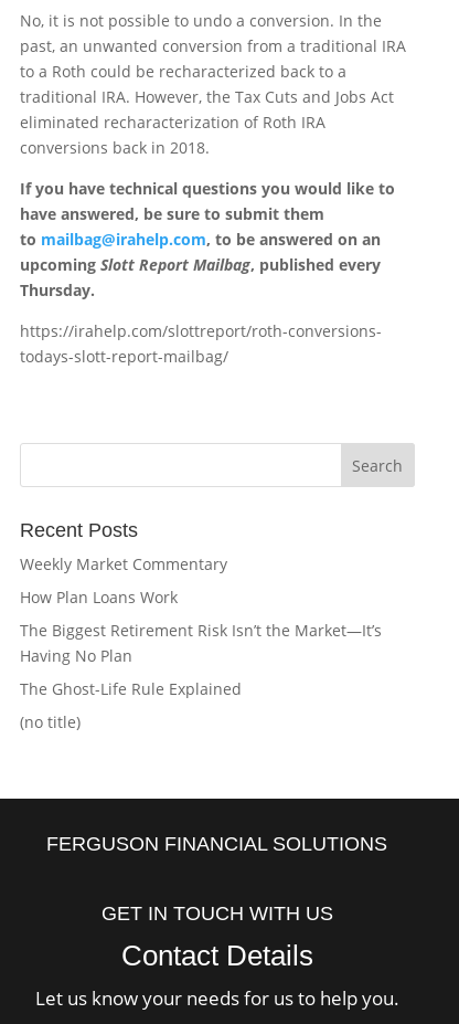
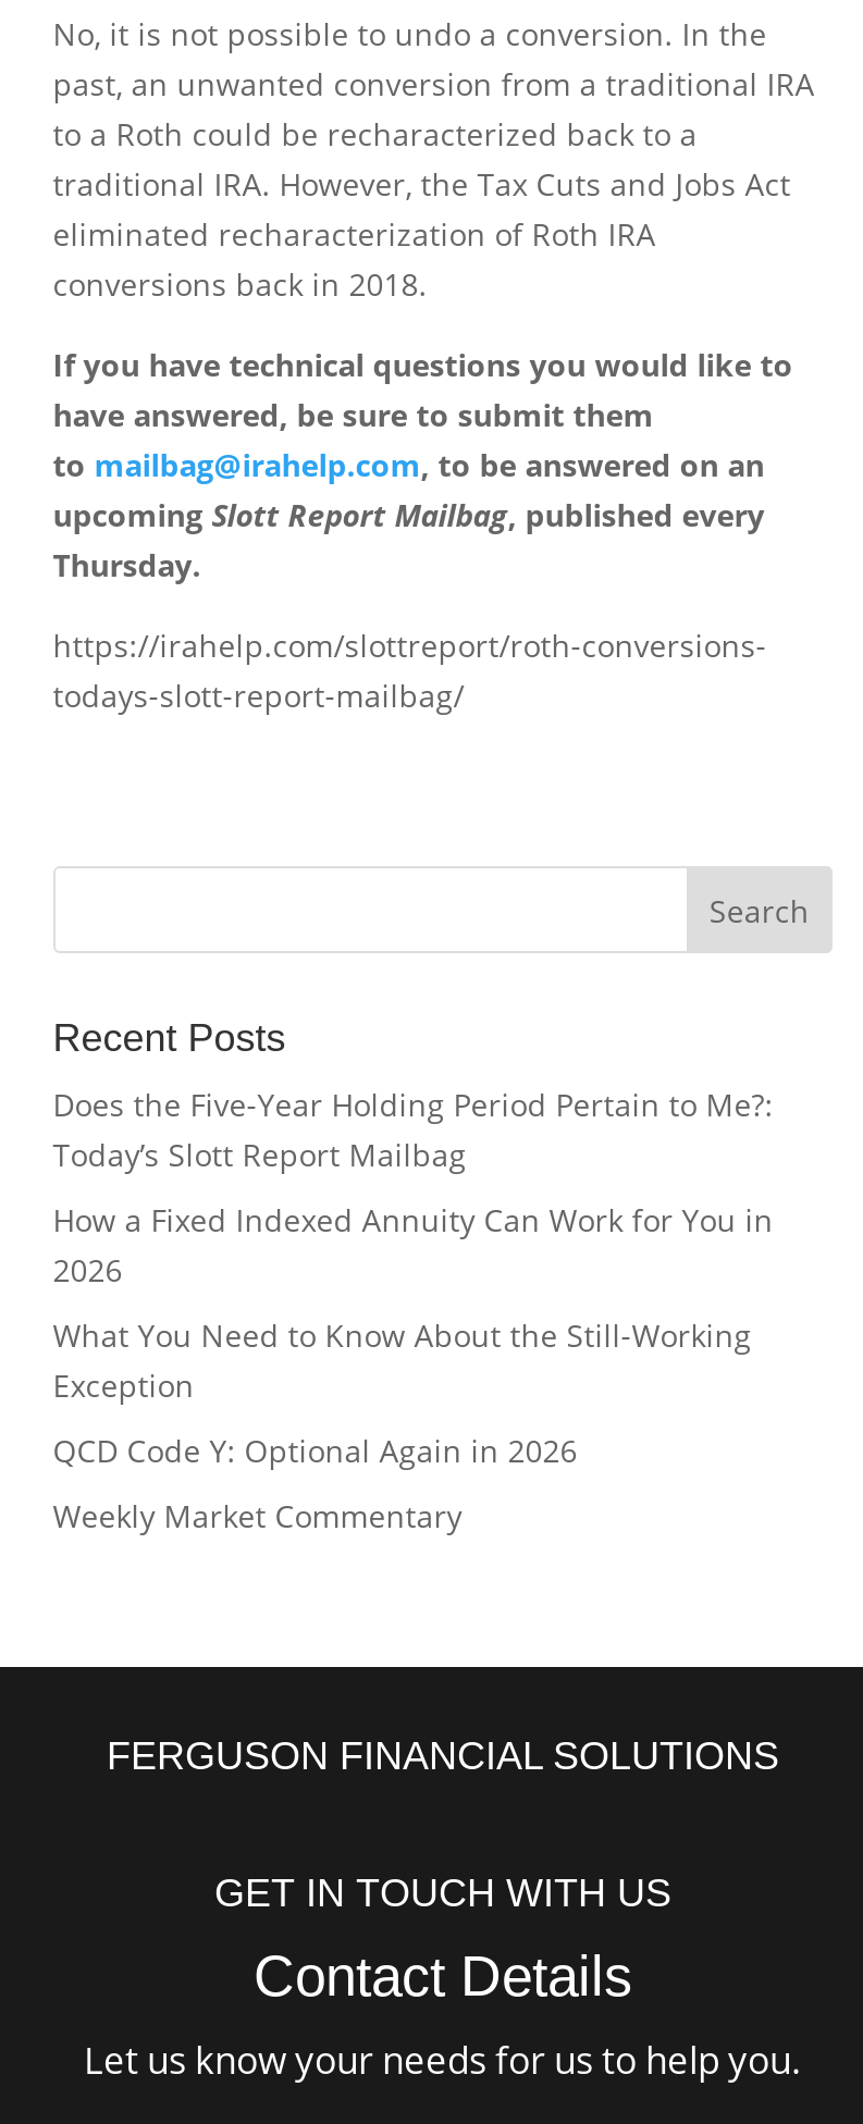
none -> [53,1085,773,1472] Does the Five-Year Holding Period Pertain to Me?: | Today’s Slott Report Mailbag | How a Fixed Indexed Annuity Can Work for You in | 2026 | What You Need to Know About the Still-Working | Exception | QCD Code Y: Optional Again in 2026
moved [20,554,227,575] -> [53,1496,462,1538]: Weekly Market Commentary
[20,587,382,733] How Plan Loans Work | The Biggest Retirement Risk Isn’t the Market—It’s | Having No Plan | The Ghost-Life Rule Explained | (no title) -> none

